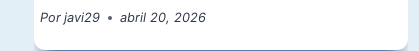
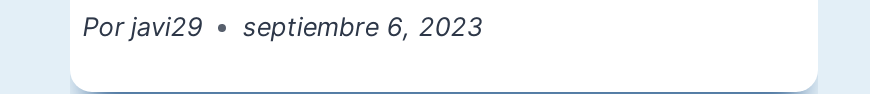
[40,10,206,25] Por javi29 abril 20, 2026 -> [82,12,483,42] Por javi29 septiembre 6, 2023

